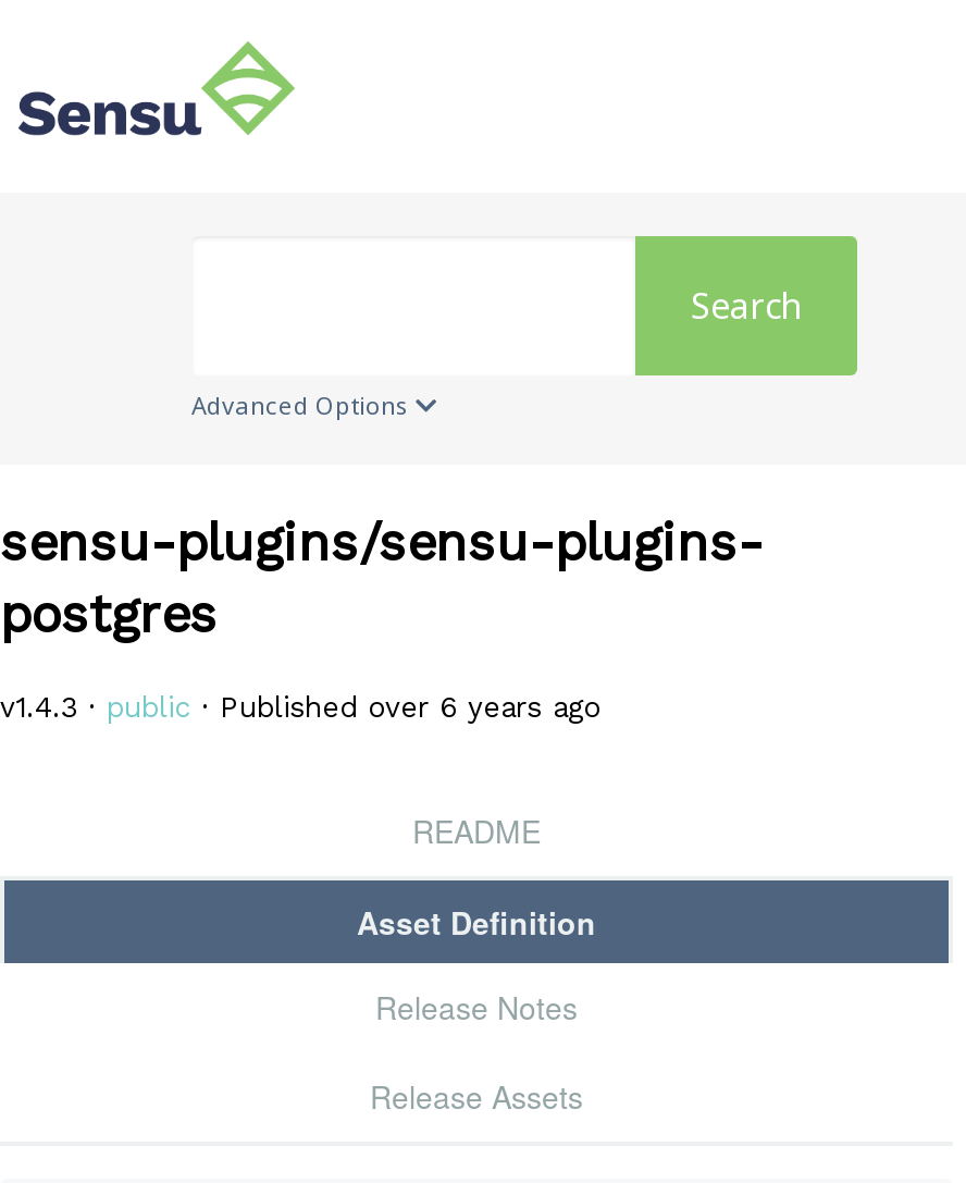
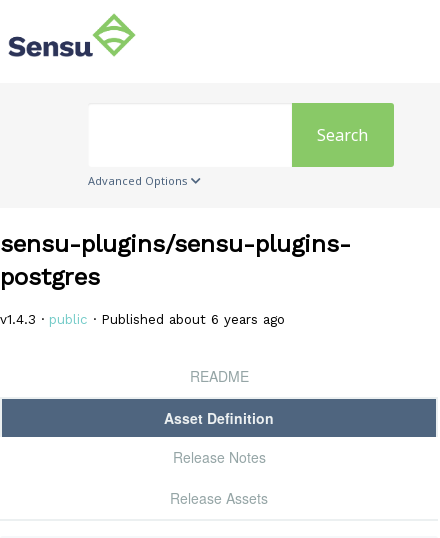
[0,691,600,724] v1.4.3 · public · Published over 6 years ago -> [0,312,285,327] v1.4.3 · public · Published about 6 years ago

